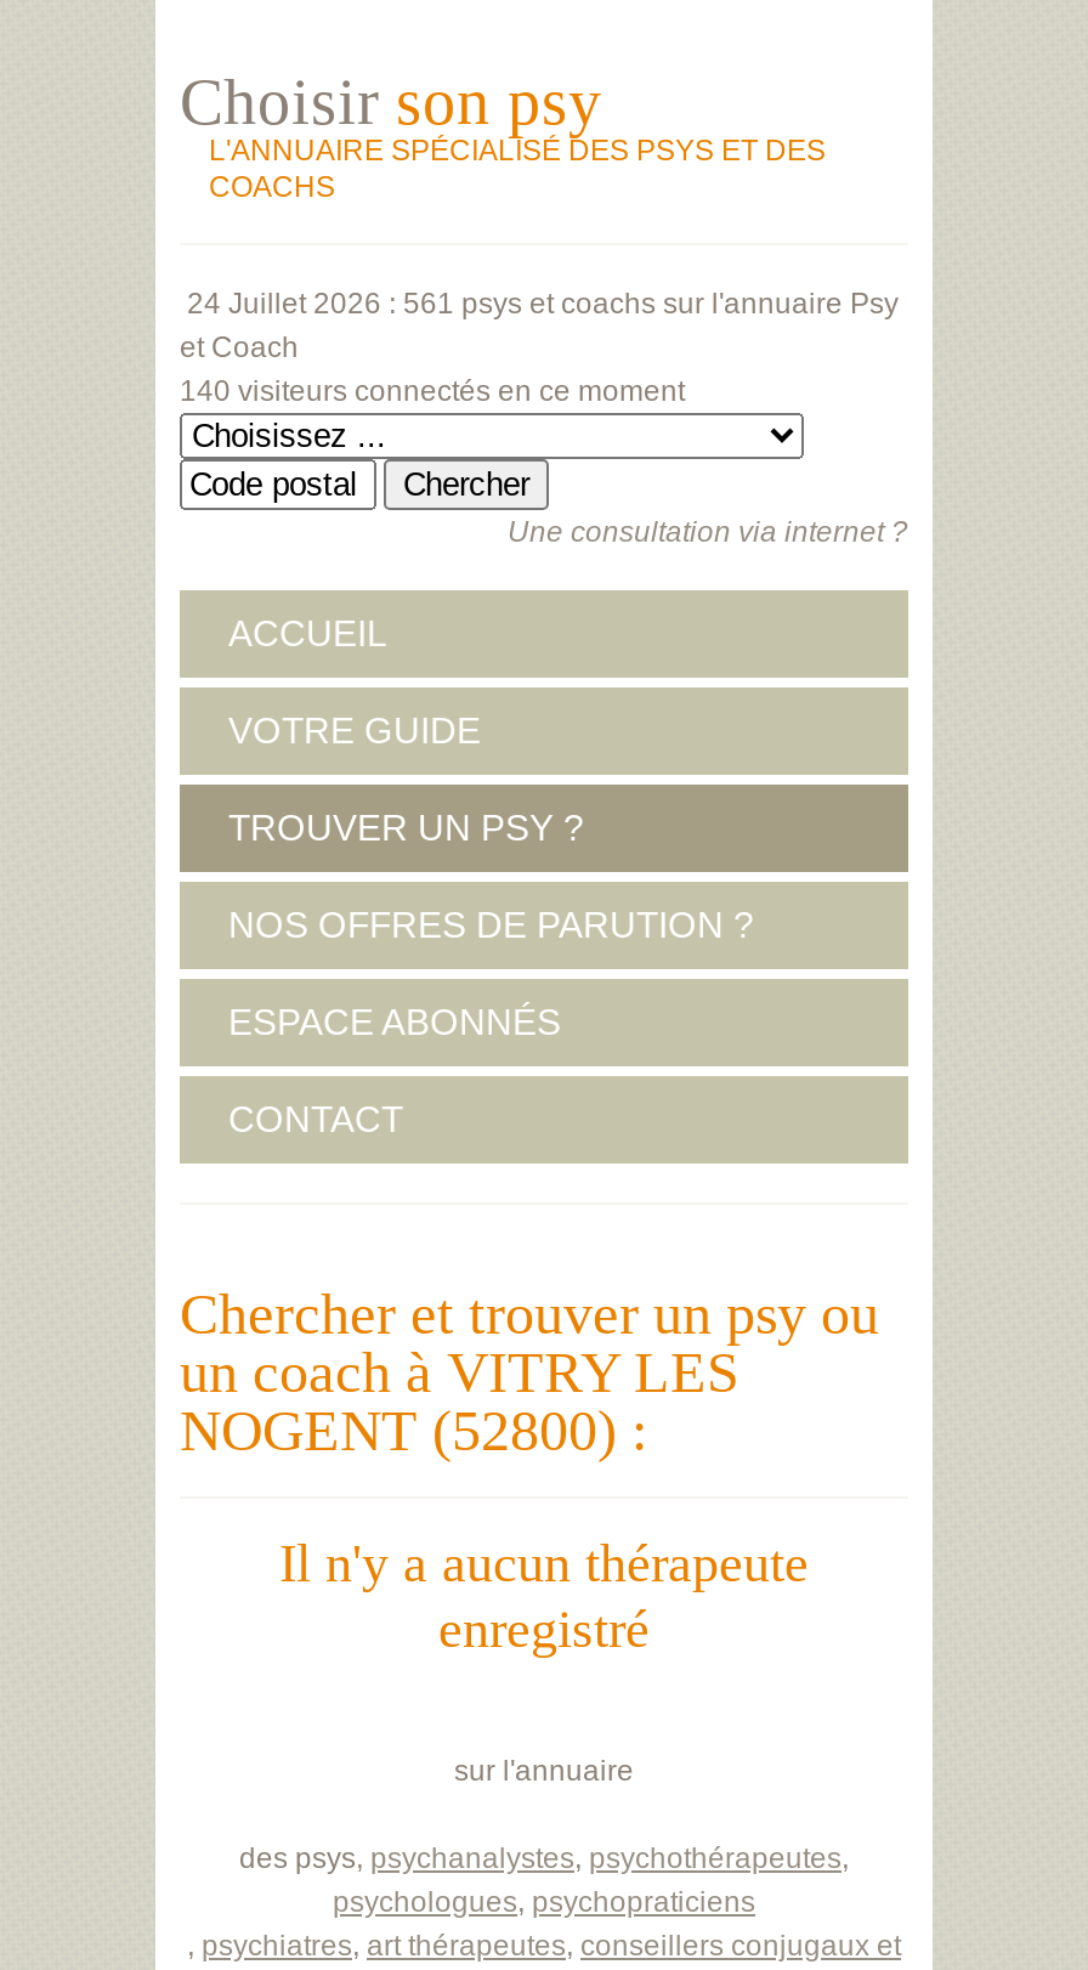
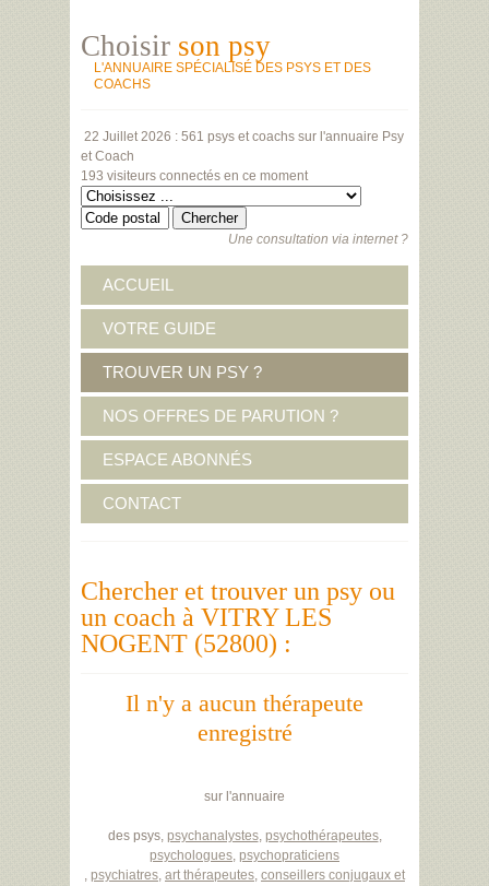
[187,287,899,321] 24 Juillet 2026 : 561 psys et coachs sur l'annuaire Psy -> [84,129,404,144] 22 Juillet 2026 : 561 psys et coachs sur l'annuaire Psy
[180,374,685,408] 140 visiteurs connectés en ce moment -> [81,168,308,184] 193 visiteurs connectés en ce moment

